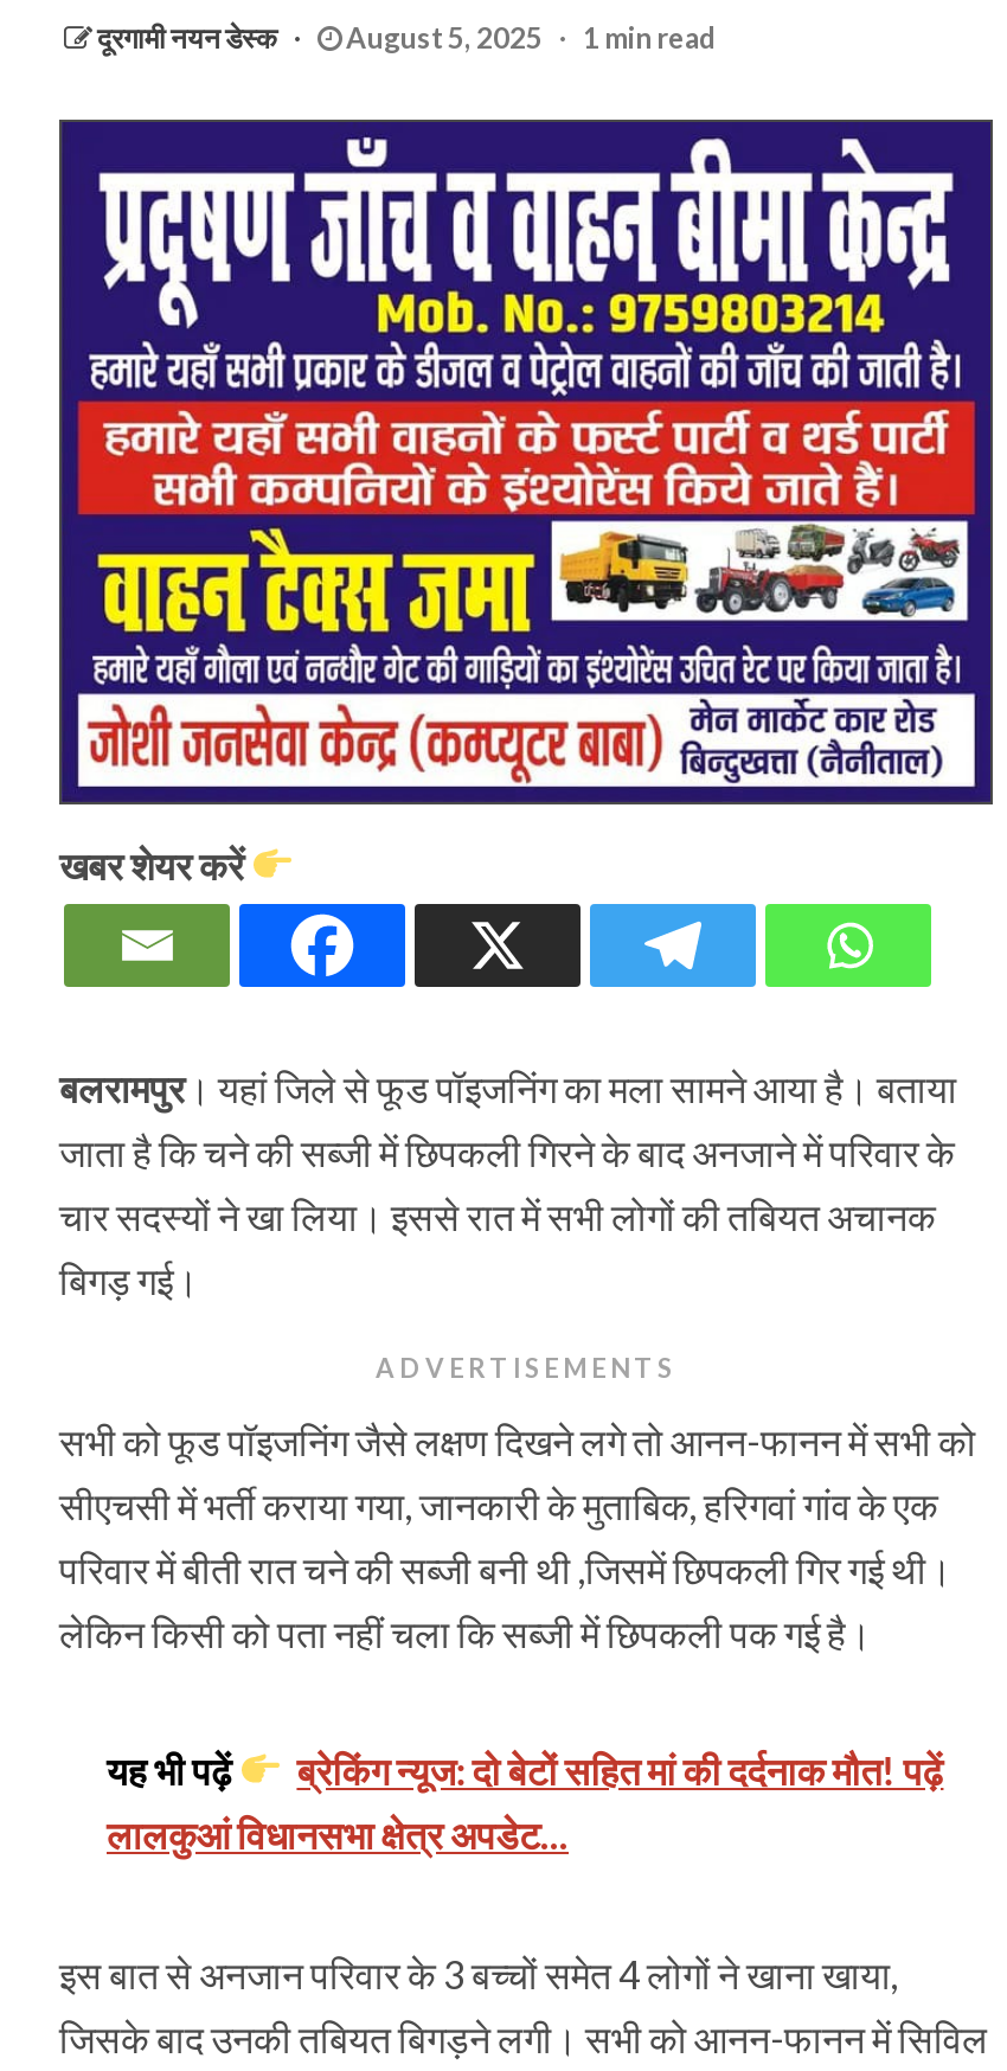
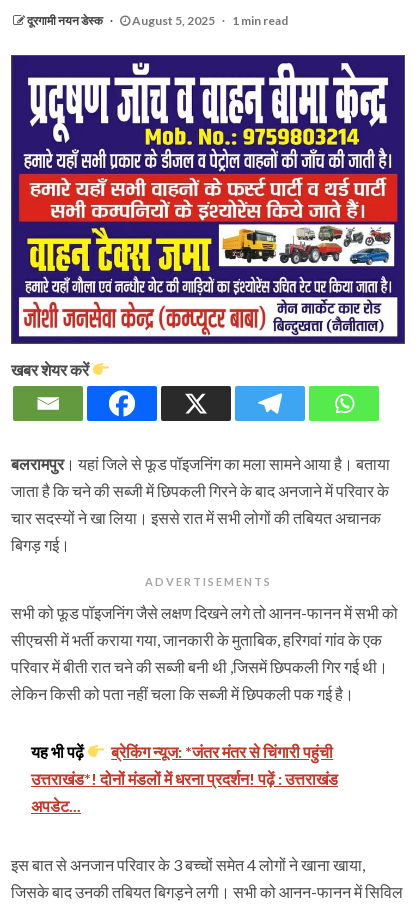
[107,1746,943,1855] ब्रेकिंग न्यूज: दो बेटों सहित मां की दर्दनाक मौत! पढ़ें | लालकुआं विधानसभा क्षेत्र अपडेट... -> [31,741,338,814] ब्रेकिंग न्यूज: *जंतर मंतर से चिंगारी पहुंची | उत्तराखंड*! दोनों मंडलों में धरना प्रदर्शन! पढ़ें : उत्तराखंड | अपडेट...

